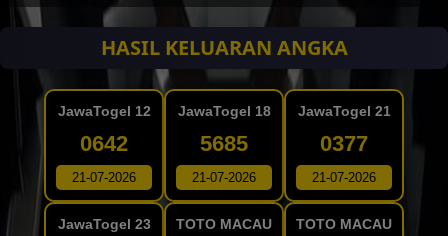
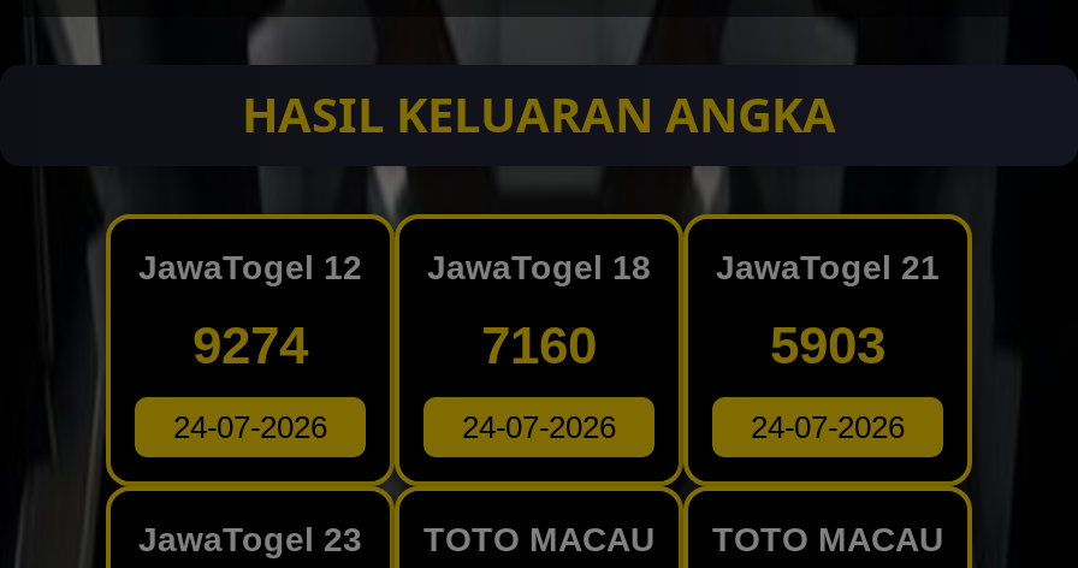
[80,131,128,156] 0642 -> [192,315,308,375] 9274
[200,131,248,156] 5685 -> [481,315,597,375] 7160
[320,131,368,156] 0377 -> [770,315,885,375] 5903
[72,170,136,185] 21-07-2026 -> [173,409,327,445] 24-07-2026
[192,170,256,185] 21-07-2026 -> [462,409,616,445] 24-07-2026
[312,170,376,185] 21-07-2026 -> [751,409,905,445] 24-07-2026

